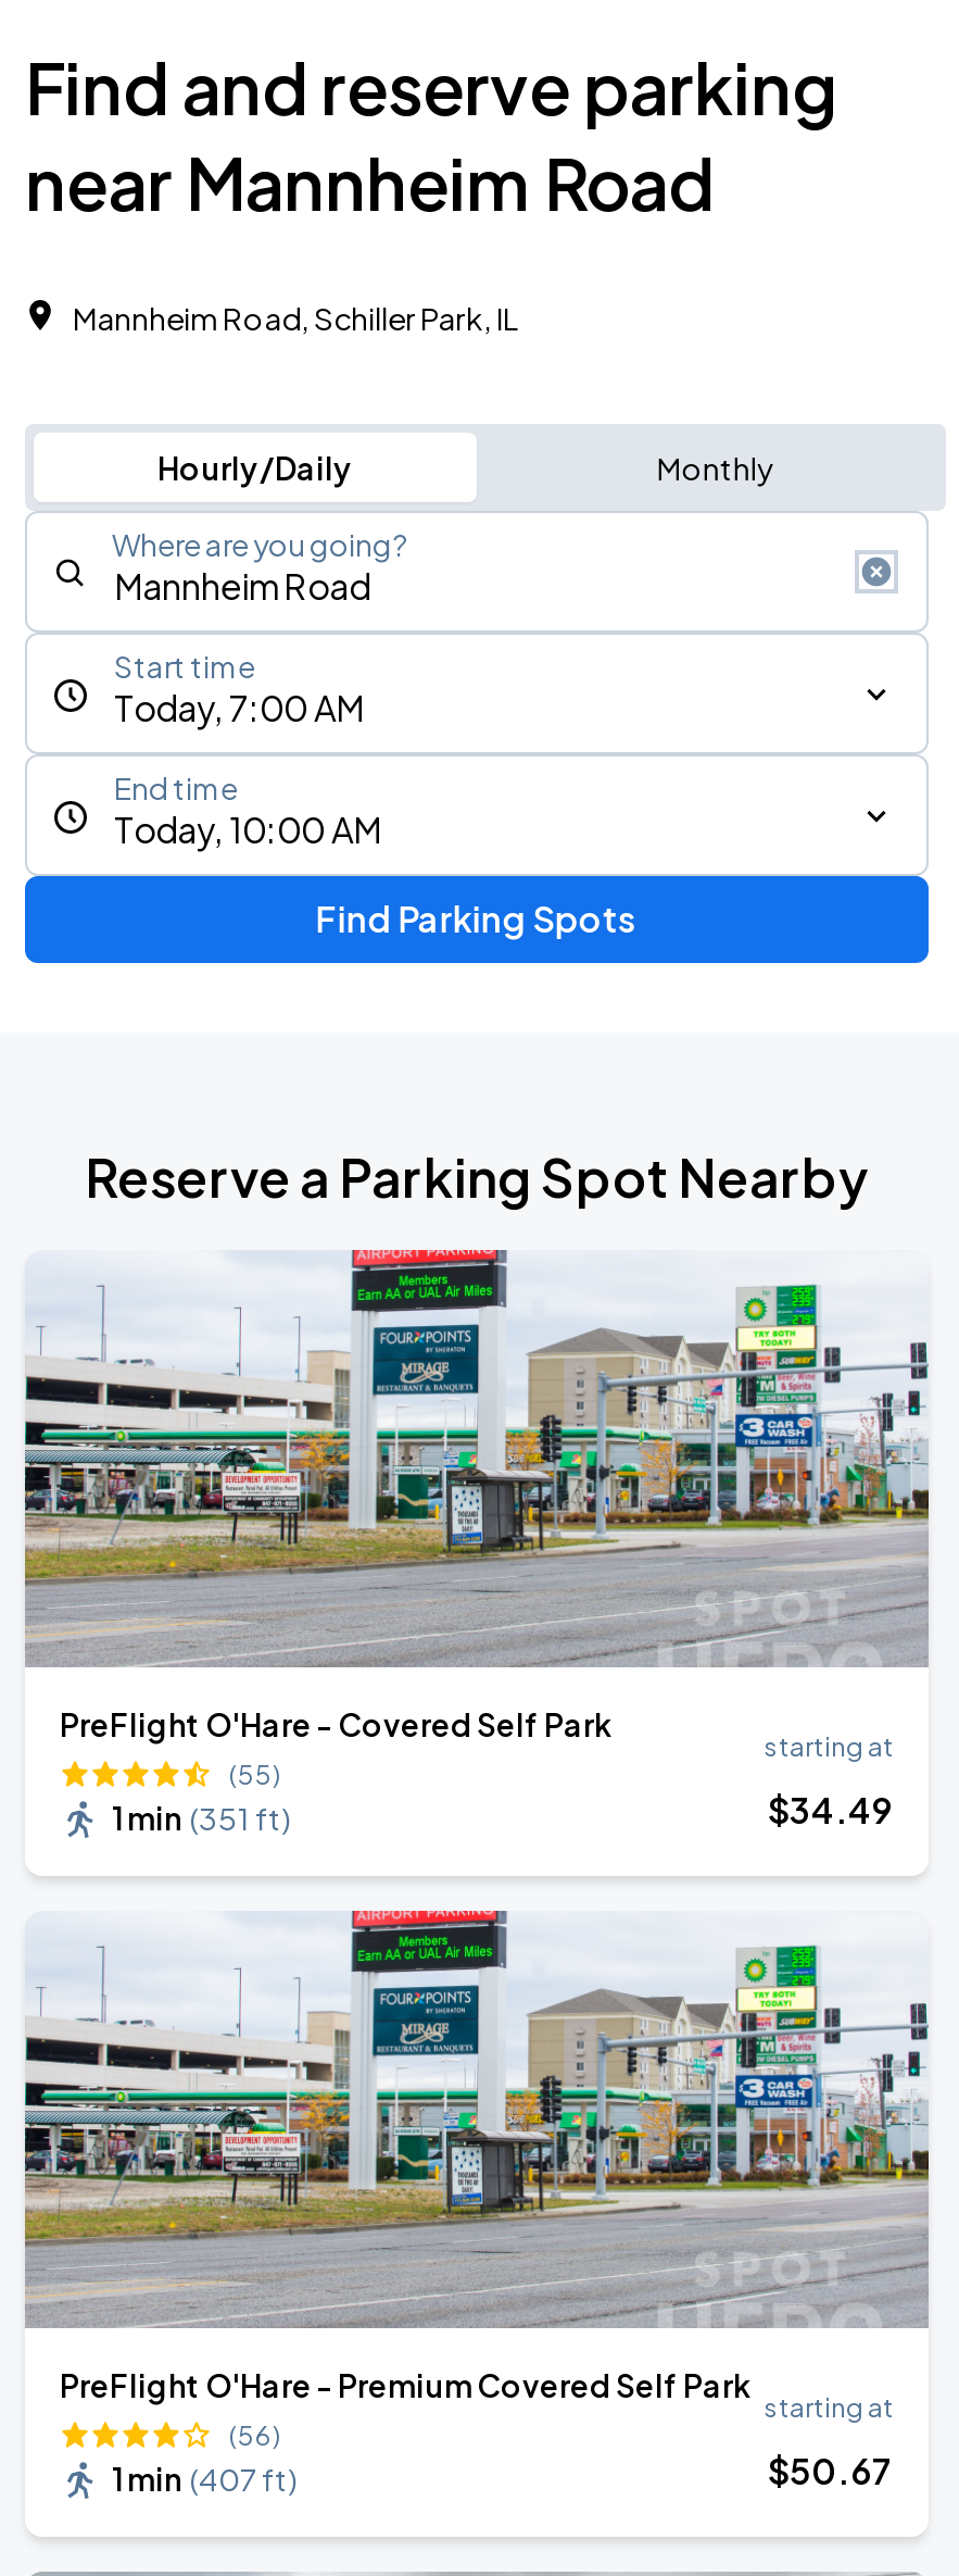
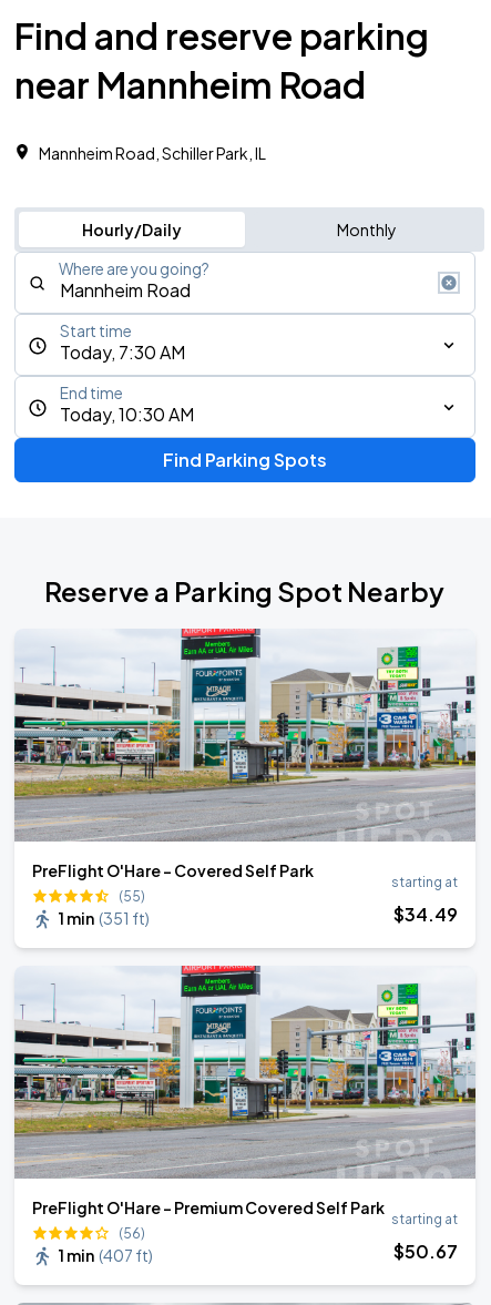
[114,685,364,730] Today, 7:00 AM -> [60,340,185,364] Today, 7:30 AM
[114,806,381,852] Today, 10:00 AM -> [60,402,194,426] Today, 10:30 AM

